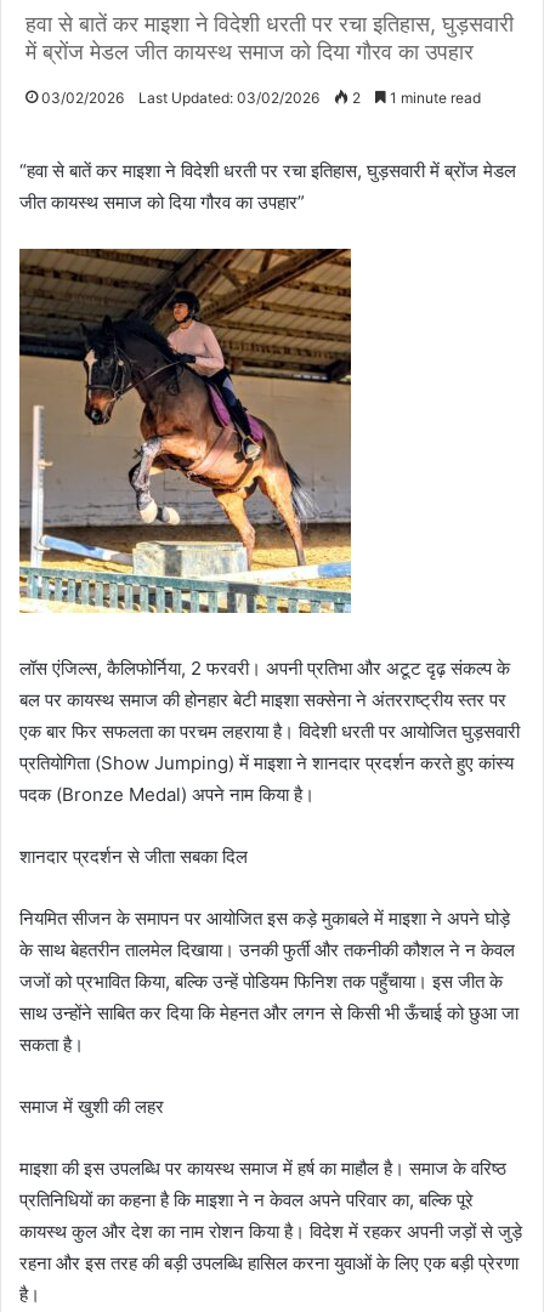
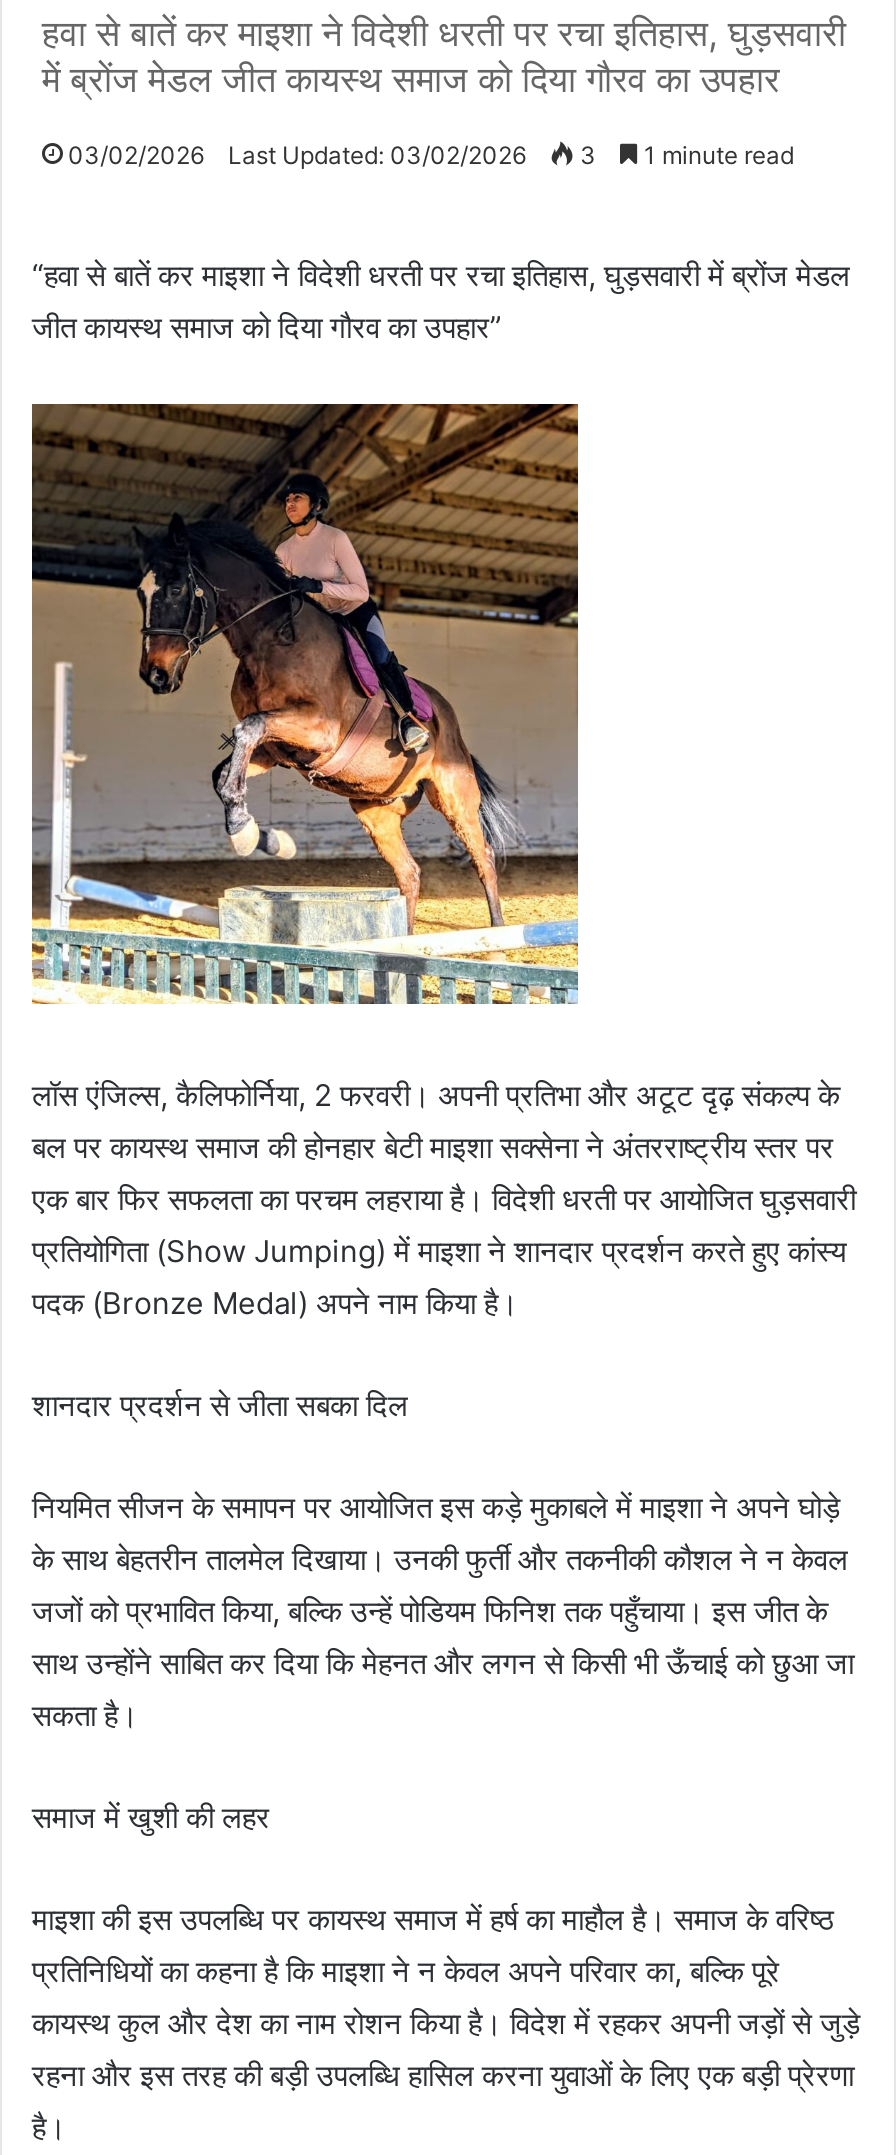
[41,88,481,106] 03/02/2026 Last Updated: 03/02/2026 2 1 minute read -> [68,139,794,169] 03/02/2026 Last Updated: 03/02/2026 3 1 minute read

